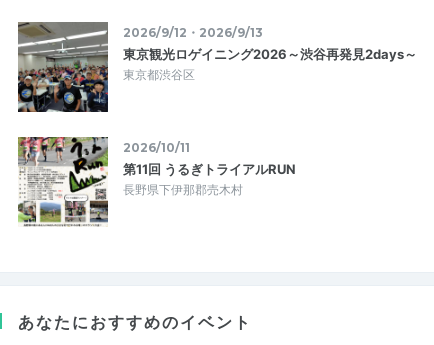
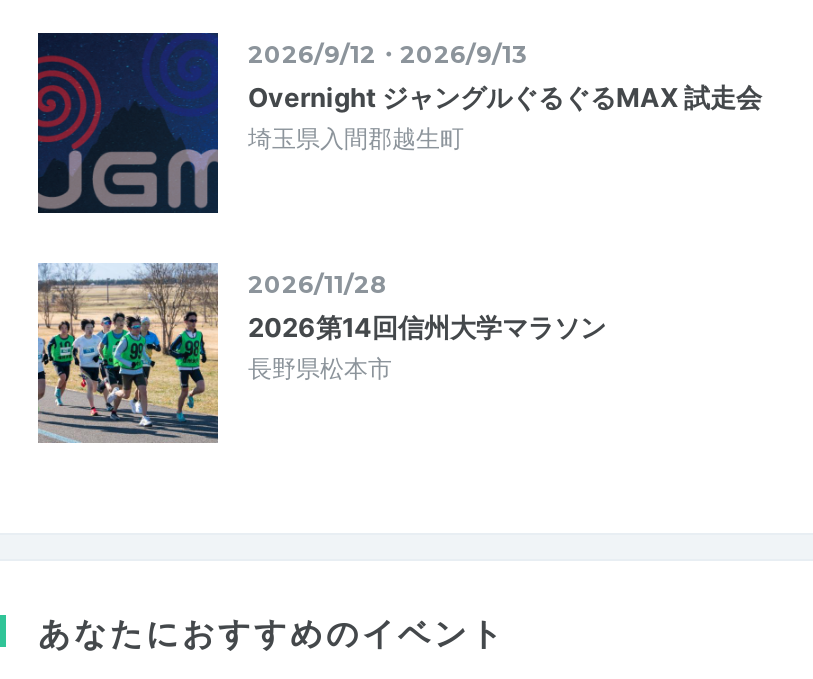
[17,21,417,113] [image] | 東京観光ロゲイニング2026～渋谷再発見2days～ | 東京都渋谷区 -> [36,31,762,215] [image] | Overnight ジャングルぐるぐるMAX 試走会 | 埼玉県入間郡越生町
[17,136,296,226] [image] | 2026/10/11 | 第11回 うるぎトライアルRUN | 長野県下伊那郡売木村 -> [36,263,606,443] [image] | 2026/11/28 | 2026第14回信州大学マラソン | 長野県松本市

